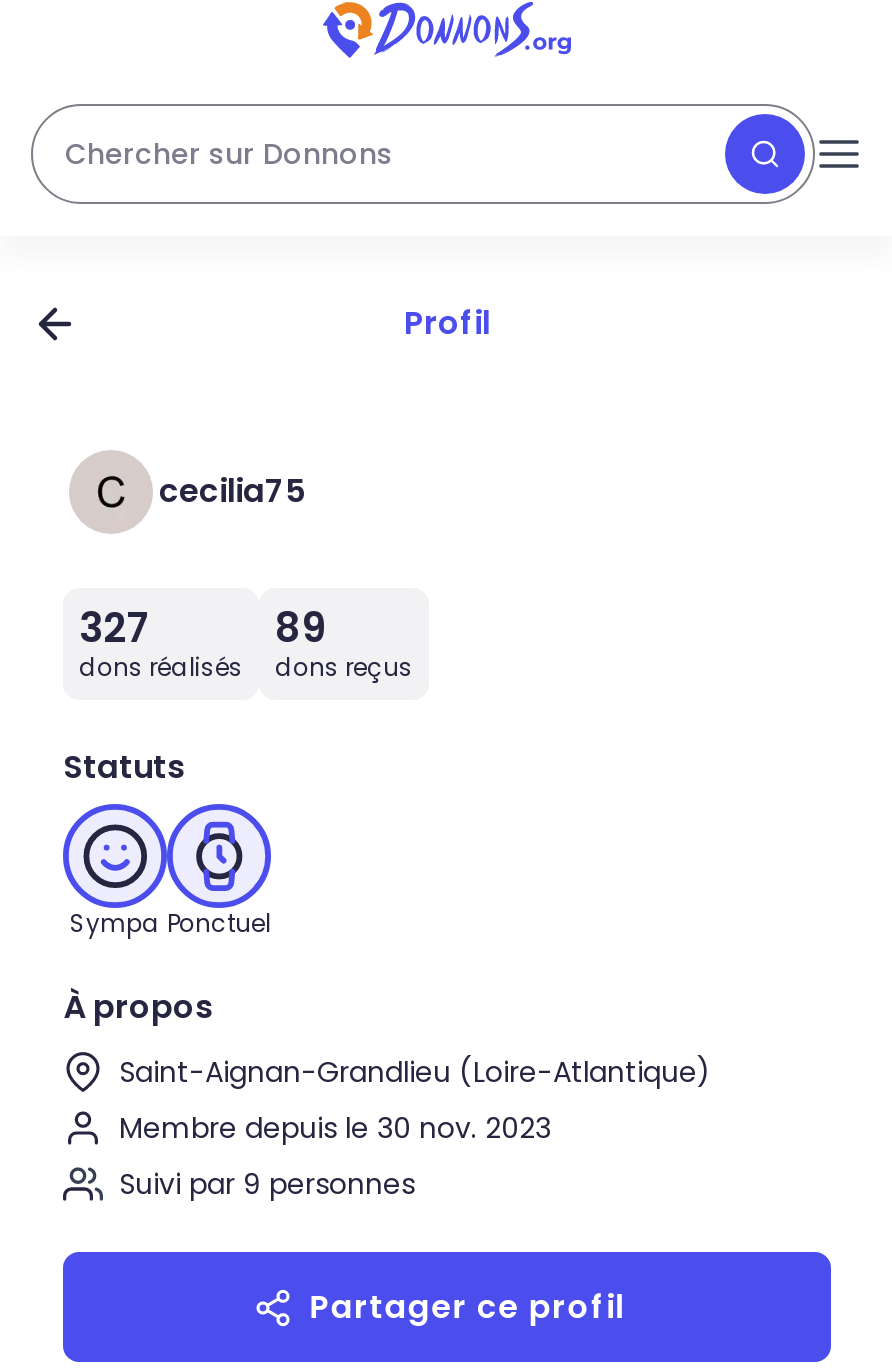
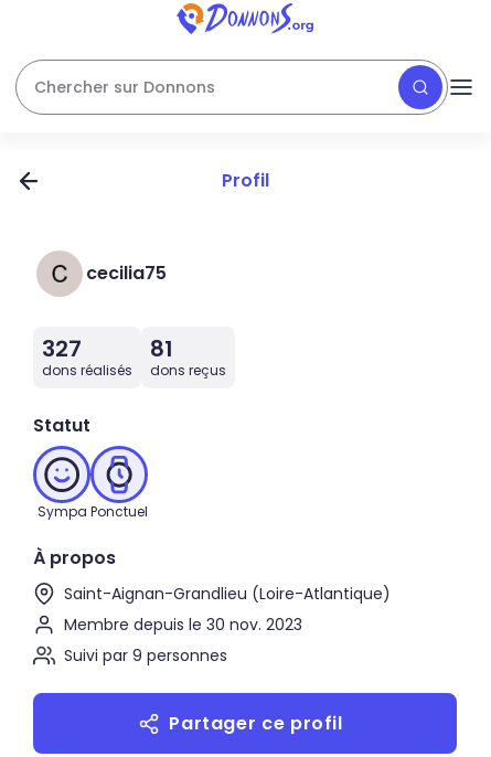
[275,600,325,656] 89 -> [150,333,173,364] 81
[63,744,185,790] Statuts -> [33,413,90,438] Statut

